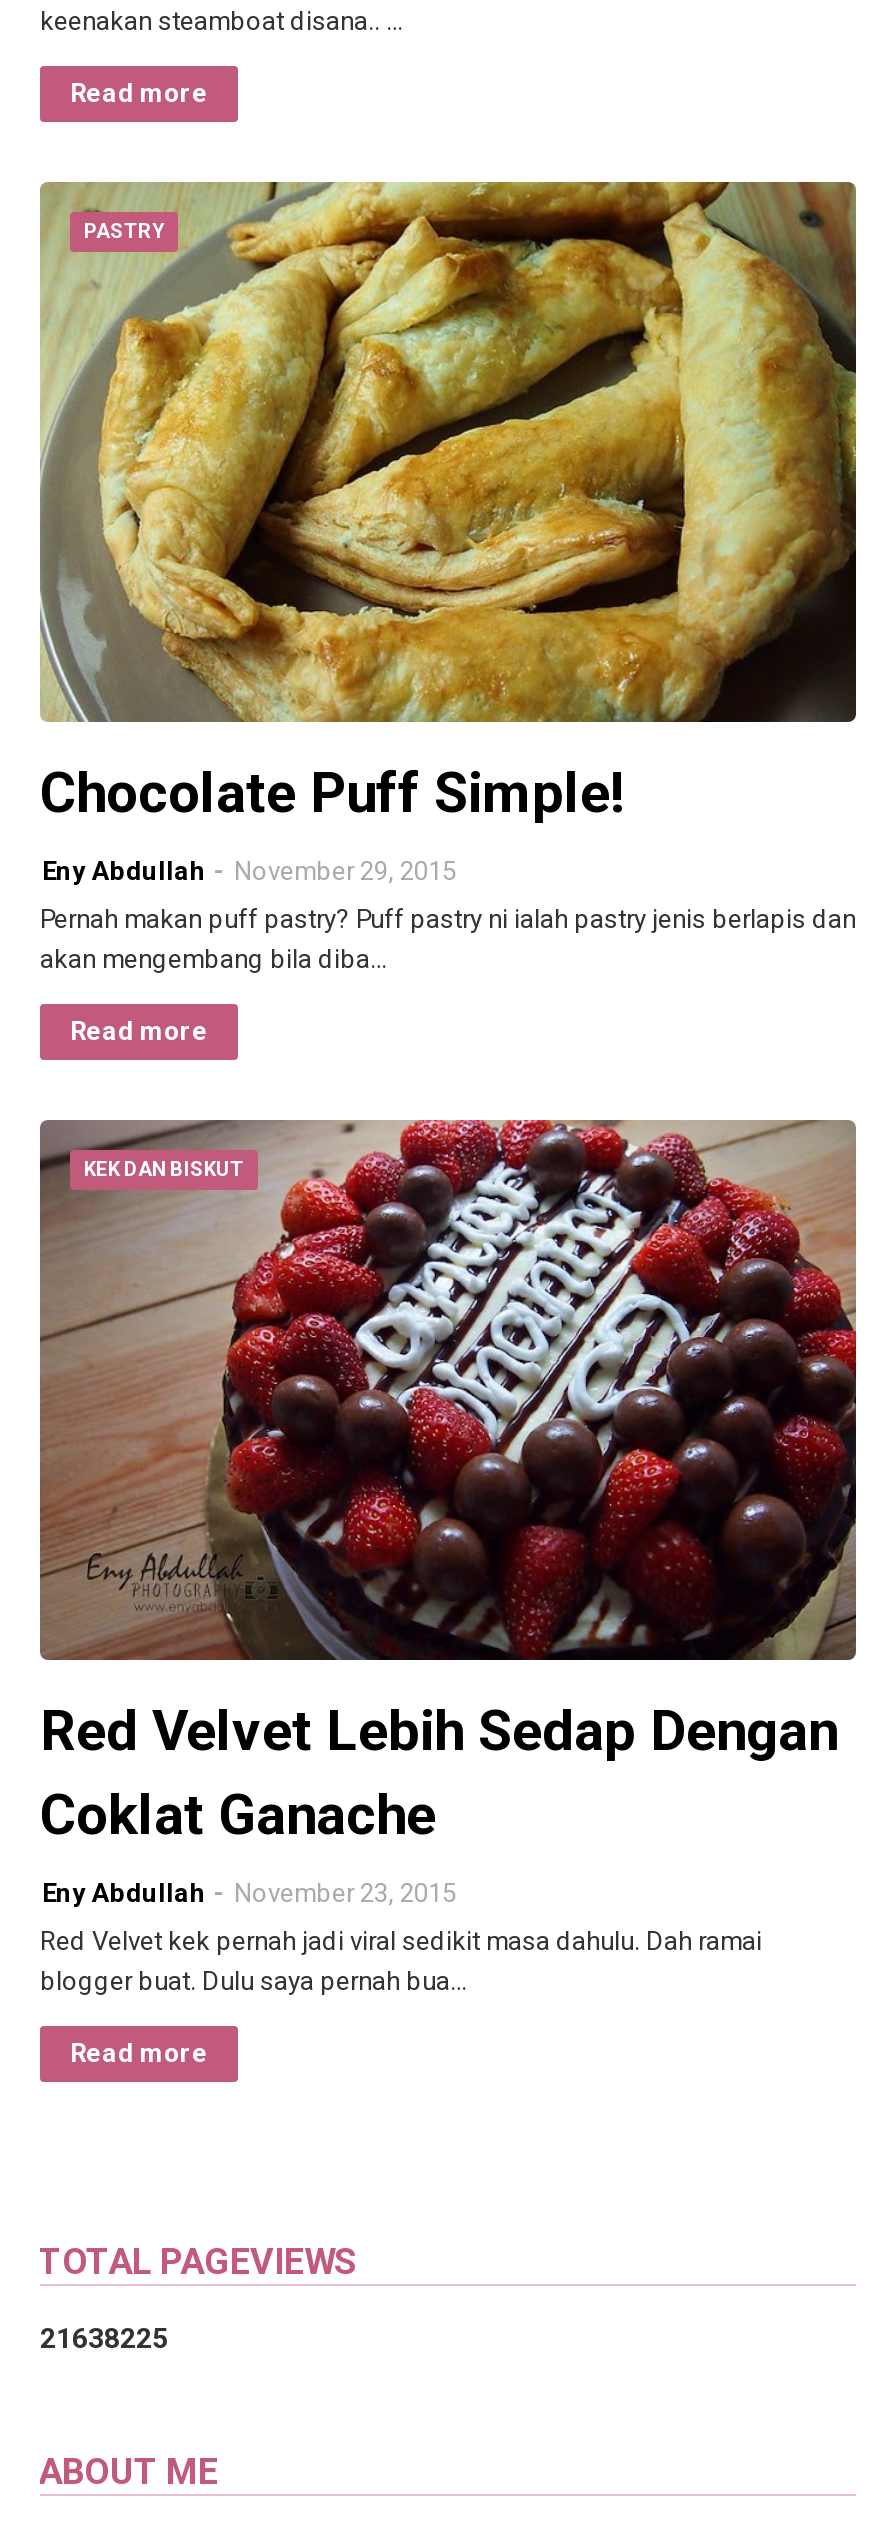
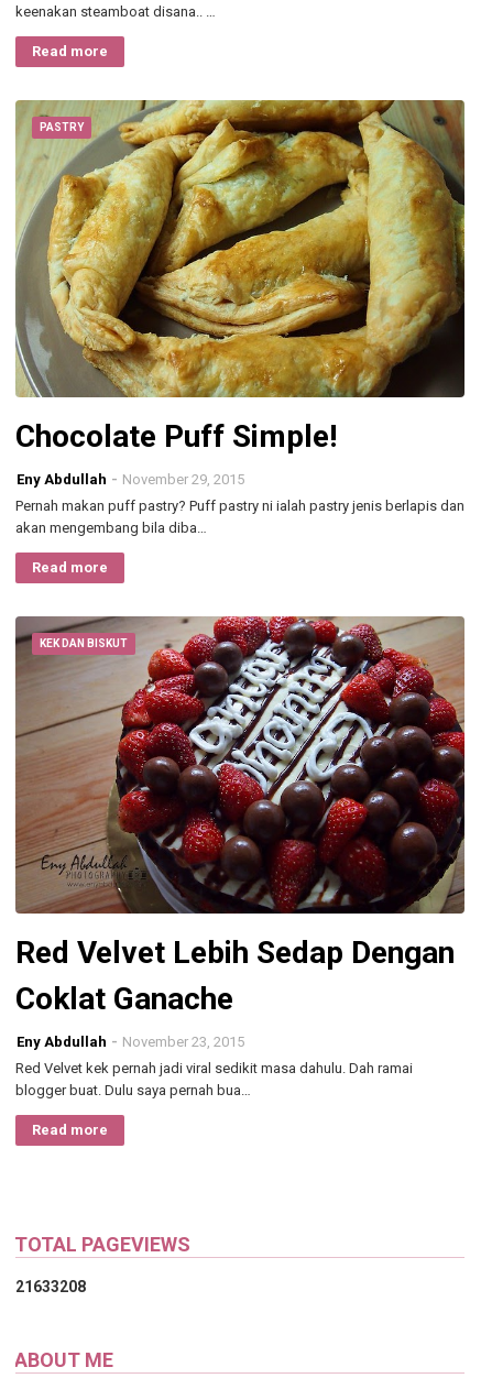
[40,2322,168,2354] 21 638225 -> [15,1278,86,1295] 21 633208

